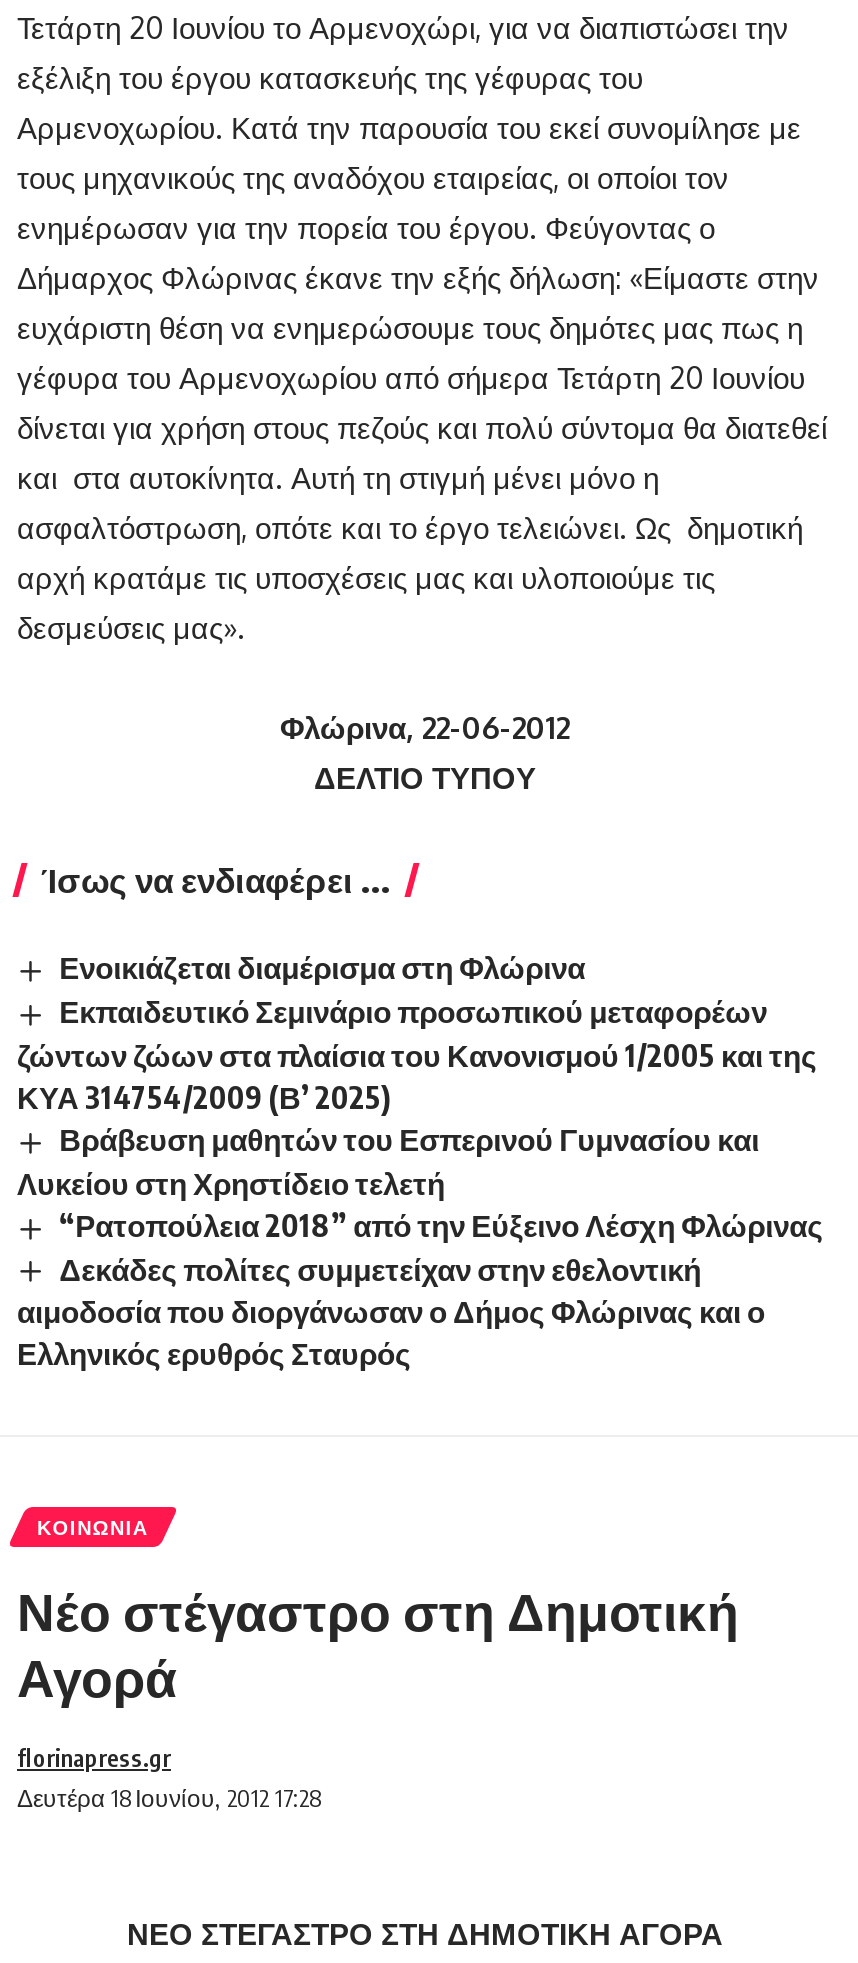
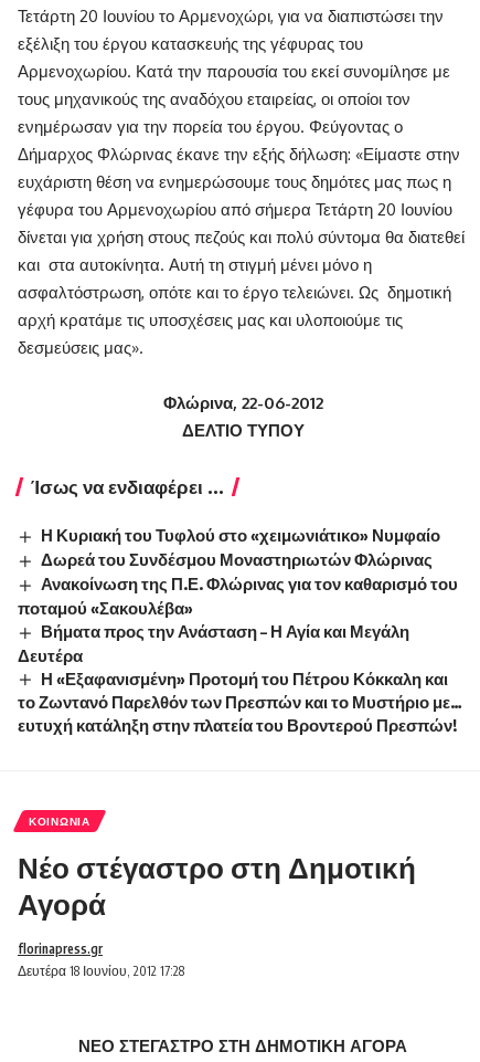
[17,949,823,1372] Ενοικιάζεται διαμέρισμα στη Φλώρινα | Εκπαιδευτικό Σεμινάριο προσωπικού μεταφορέων | ζώντων ζώων στα πλαίσια του Κανονισμού 1/2005 και της | ΚΥΑ 314754/2009 (Β’ 2025) | Βράβευση μαθητών του Εσπερινού Γυμνασίου και | Λυκείου στη Χρηστίδειο τελετή | “Ρατοπούλεια 2018” από την Εύξεινο Λέσχη Φλώρινας | Δεκάδες πολίτες συμμετείχαν στην εθελοντική | αιμοδοσία που διοργάνωσαν ο Δήμος Φλώρινας και ο | Ελληνικός ερυθρός Σταυρός -> [18,525,462,735] Η Κυριακή του Τυφλού στο «χειμωνιάτικο» Νυμφαίο | Δωρεά του Συνδέσμου Μοναστηριωτών Φλώρινας | Ανακοίνωση της Π.Ε. Φλώρινας για τον καθαρισμό του | ποταμού «Σακουλέβα» | Βήματα προς την Ανάσταση – Η Αγία και Μεγάλη | Δευτέρα | Η «Εξαφανισμένη» Προτομή του Πέτρου Κόκκαλη και | το Ζωντανό Παρελθόν των Πρεσπών και το Μυστήριο με… | ευτυχή κατάληξη στην πλατεία του Βροντερού Πρεσπών!

